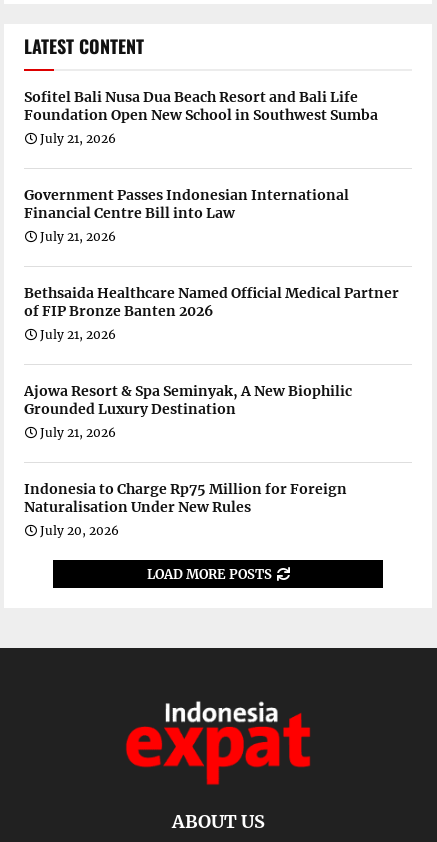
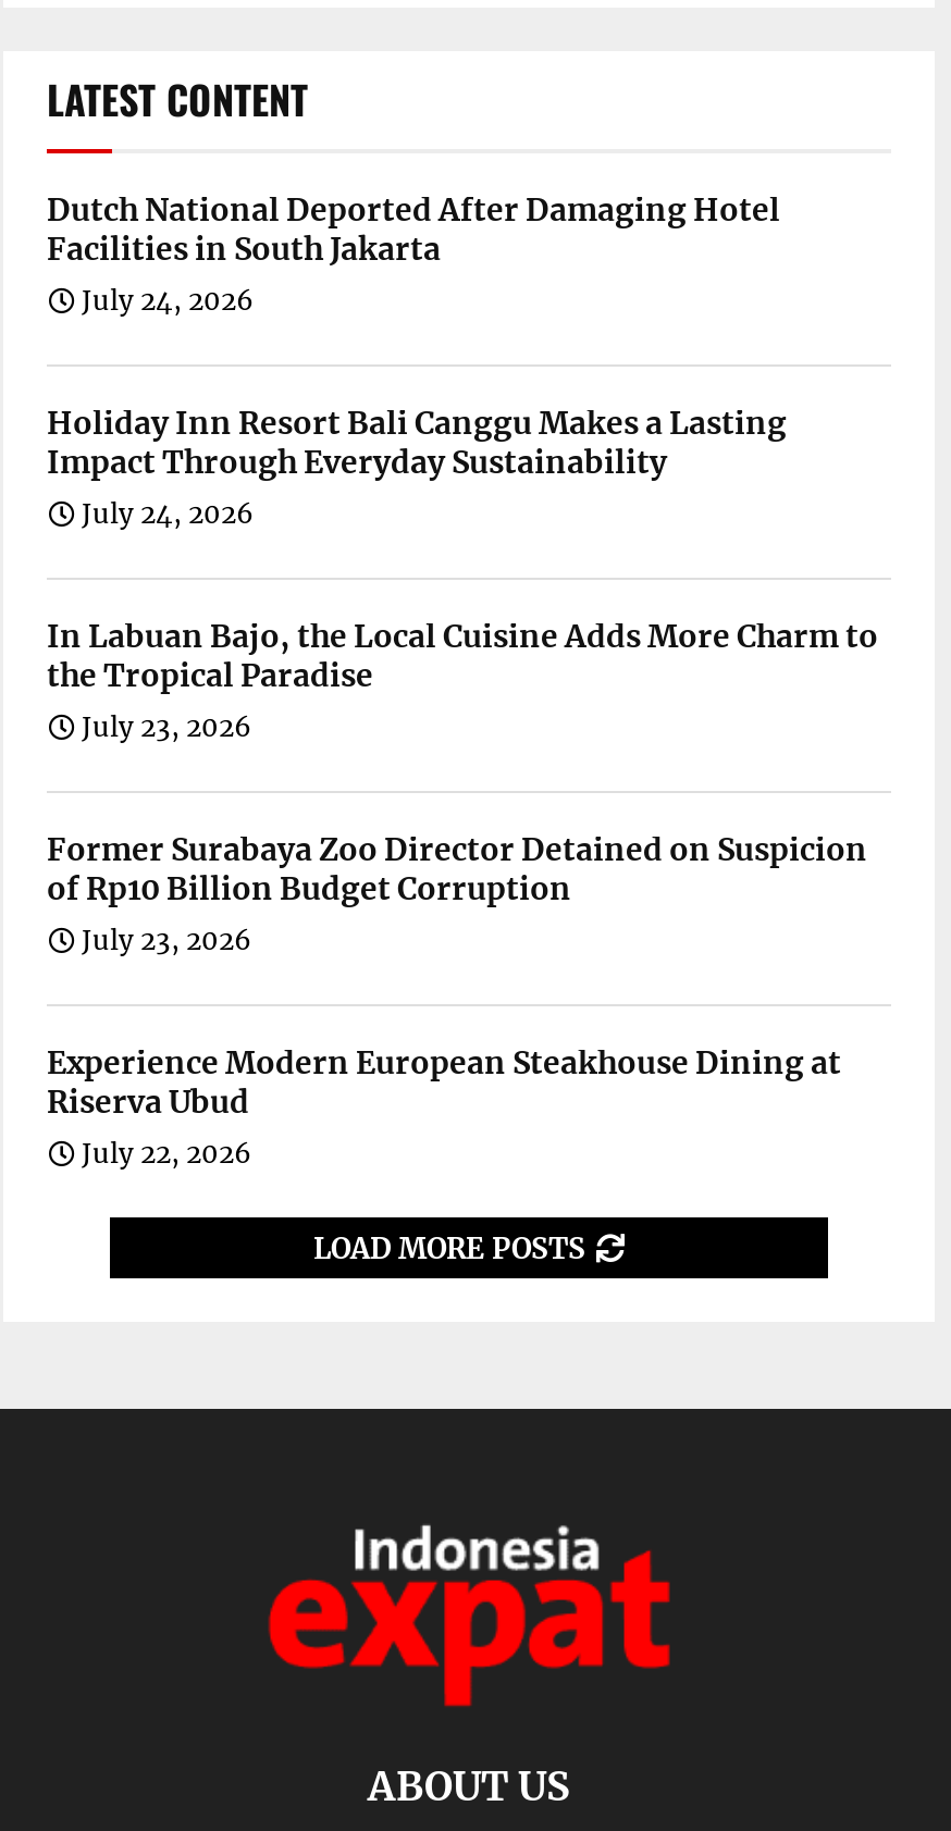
[24,88,378,146] Sofitel Bali Nusa Dua Beach Resort and Bali Life | Foundation Open New School in Southwest Sumba | July 21, 2026 -> [47,190,780,316] Dutch National Deported After Damaging Hotel | Facilities in South Jakarta | July 24, 2026
[24,186,349,244] Government Passes Indonesian International | Financial Centre Bill into Law | July 21, 2026 -> [47,403,787,529] Holiday Inn Resort Bali Canggu Makes a Lasting | Impact Through Everyday Sustainability | July 24, 2026
[24,284,399,342] Bethsaida Healthcare Named Official Medical Partner | of FIP Bronze Banten 2026 | July 21, 2026 -> [47,616,878,742] In Labuan Bajo, the Local Cuisine Adds More Charm to | the Tropical Paradise | July 23, 2026
[24,382,352,440] Ajowa Resort & Spa Seminyak, A New Biophilic | Grounded Luxury Destination | July 21, 2026 -> [47,829,867,956] Former Surabaya Zoo Director Detained on Suspicion | of Rp10 Billion Budget Corruption | July 23, 2026
[24,480,347,538] Indonesia to Charge Rp75 Million for Foreign | Naturalisation Under New Rules | July 20, 2026 -> [47,1043,841,1169] Experience Modern European Steakhouse Dining at | Riserva Ubud | July 22, 2026

